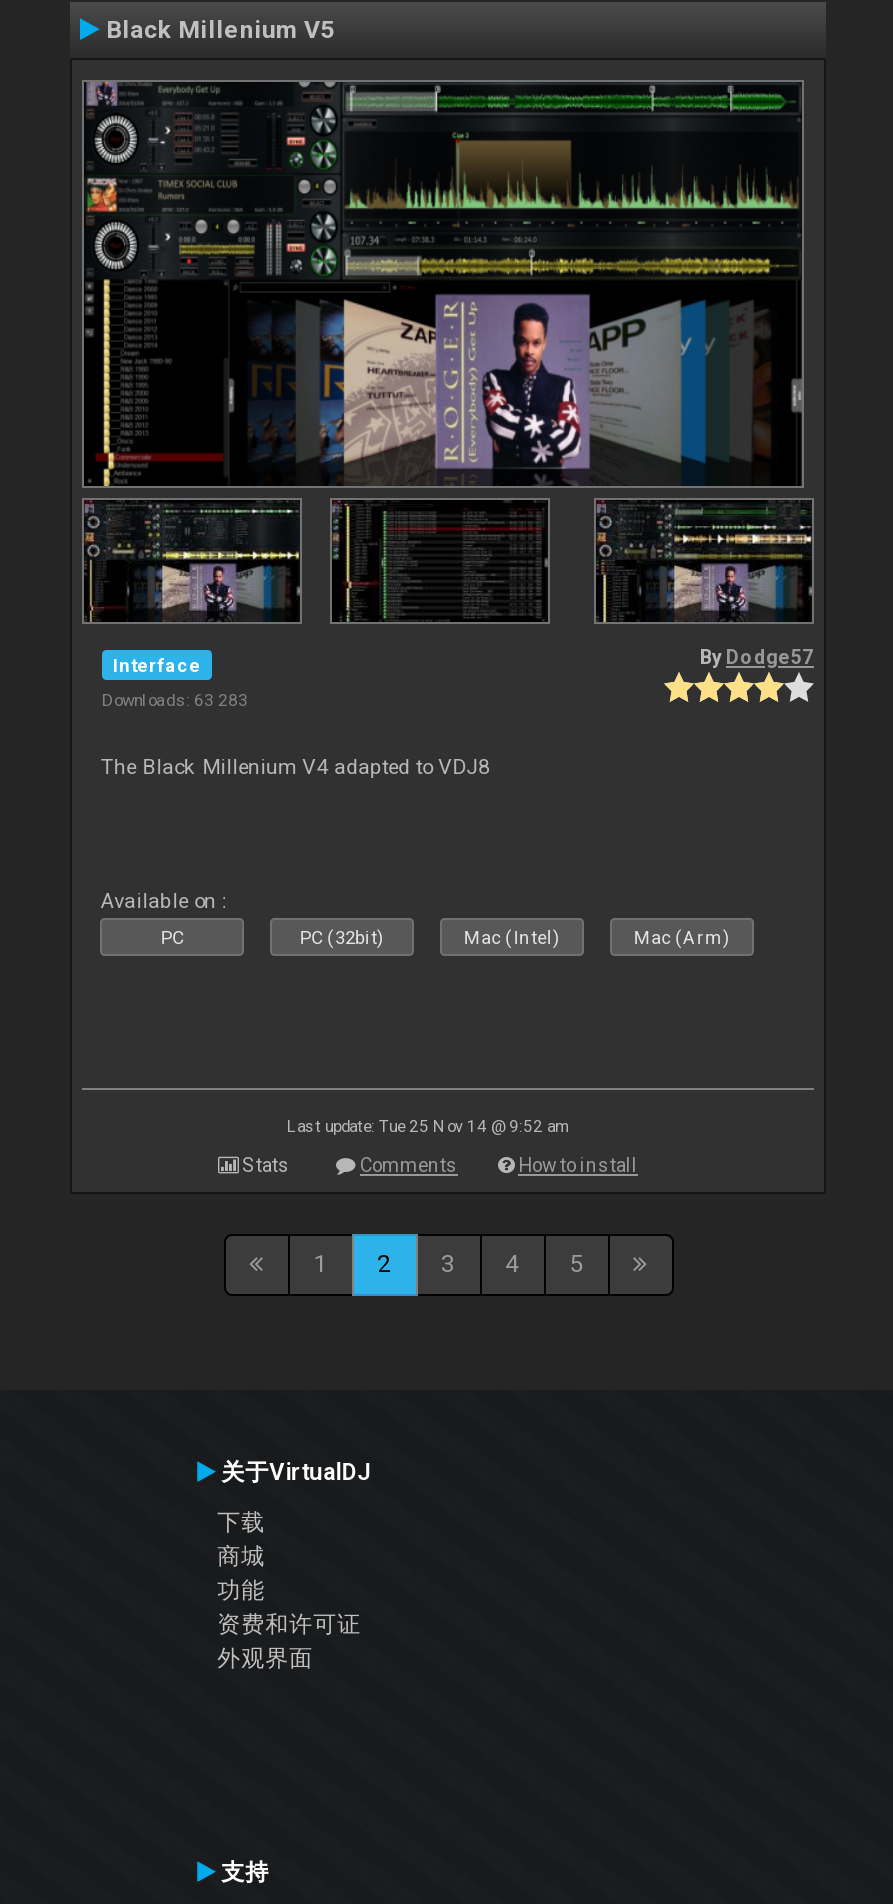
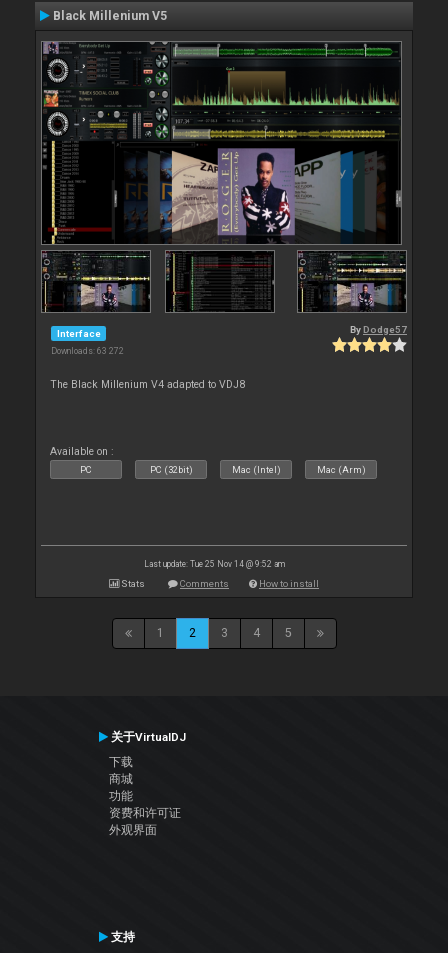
[102,691,248,711] Downloads: 63 283 -> [51,346,124,356] Downloads: 63 272

